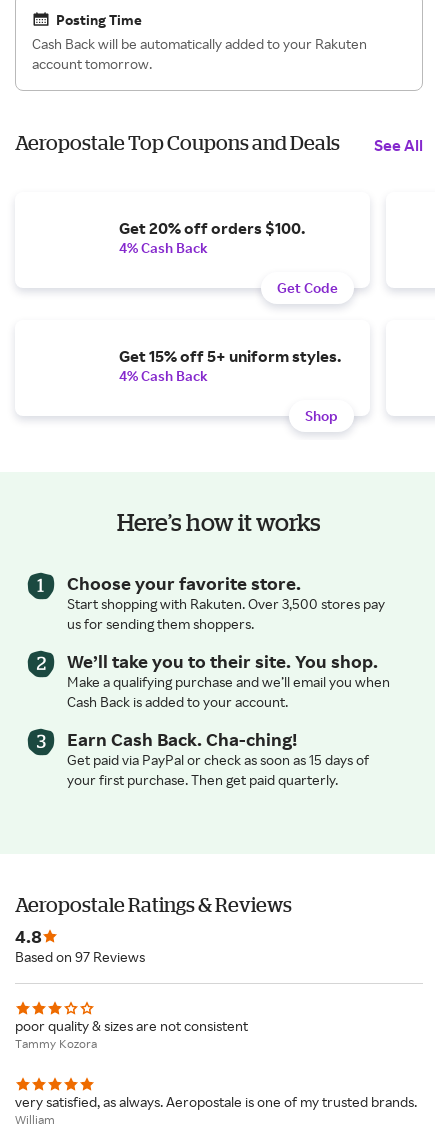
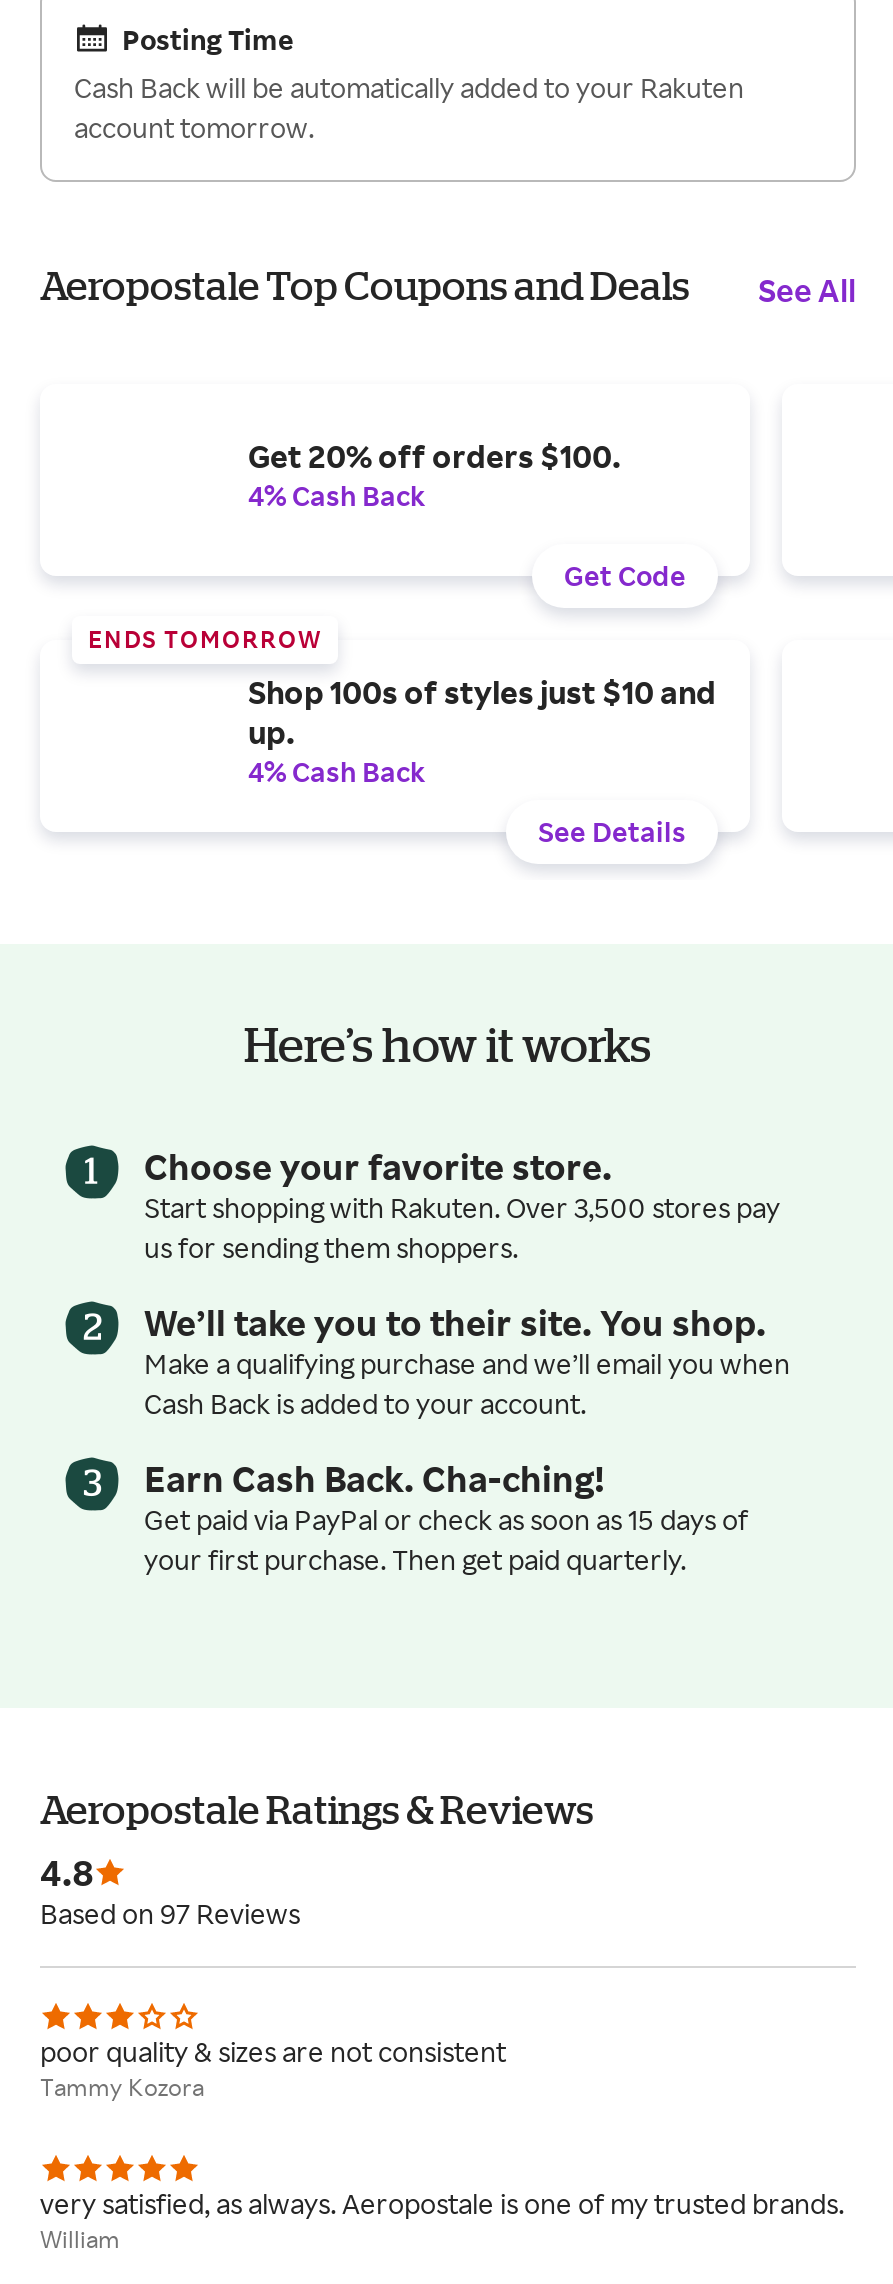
[119,346,341,366] Get 15% off 5+ uniform styles. -> [88,623,716,751] ENDS TOMORROW | Shop 100s of styles just $10 and | up.
[305,407,338,424] Shop -> [538,813,686,847] See Details

